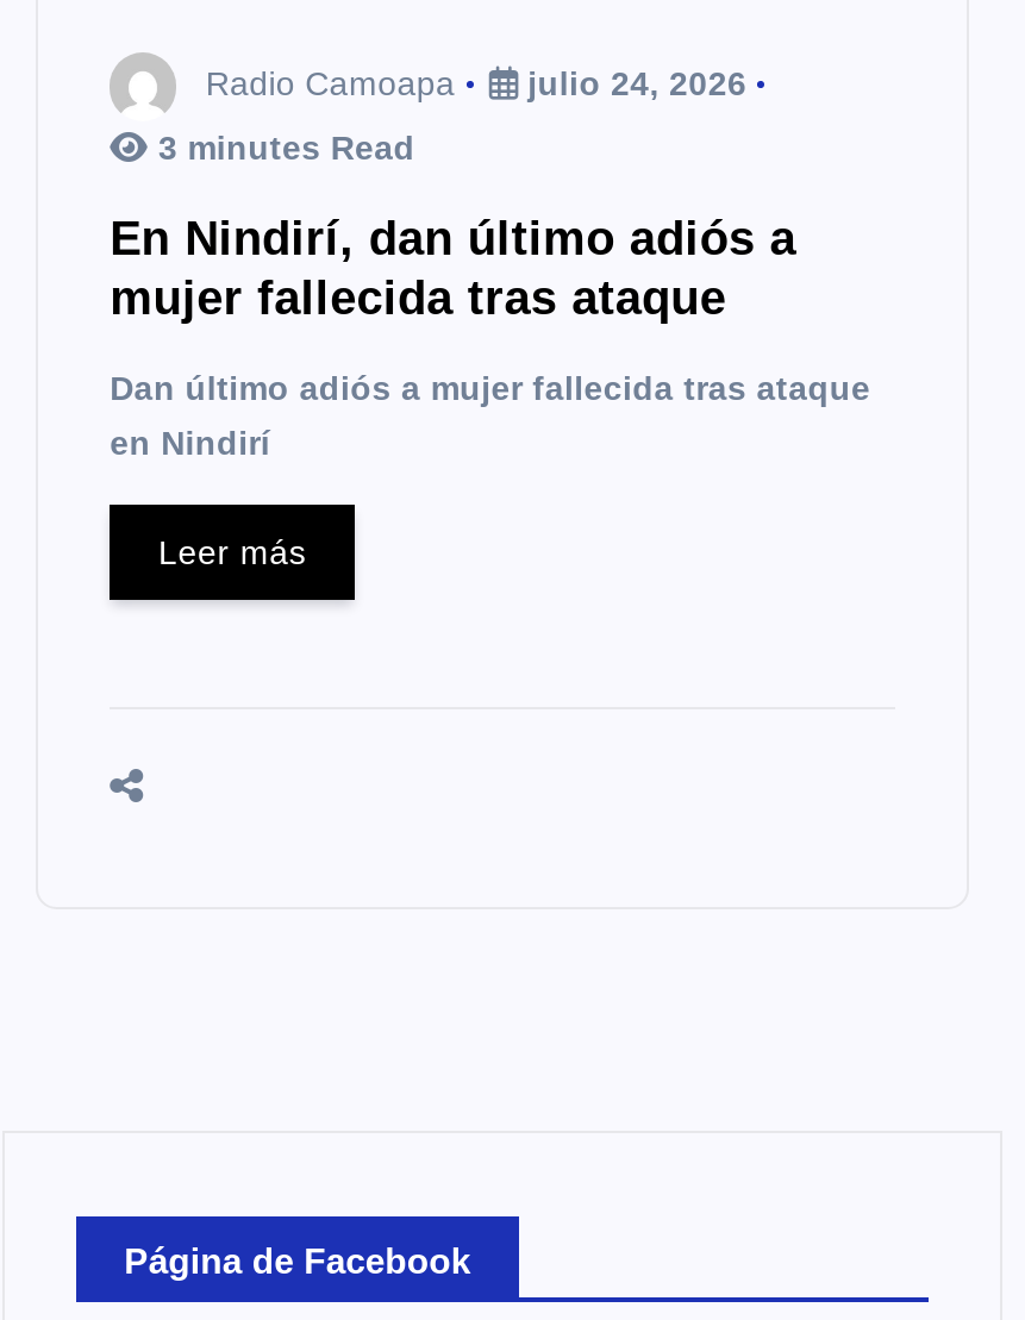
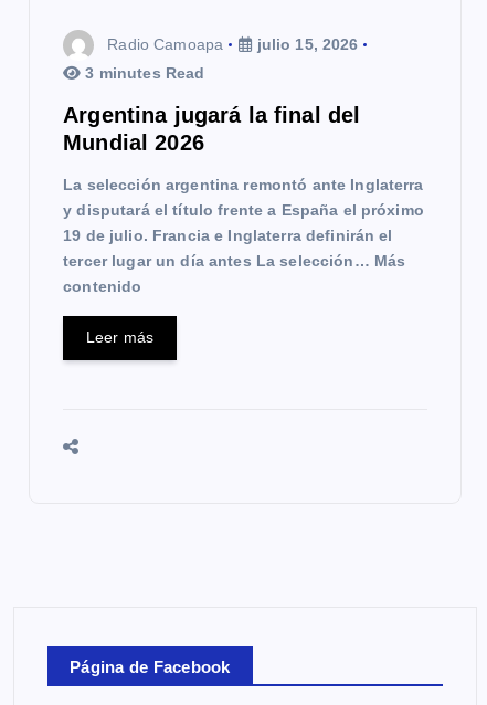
[205,65,747,104] Radio Camoapa julio 24, 2026 -> [107,35,358,53] Radio Camoapa julio 15, 2026
[110,212,796,324] En Nindirí, dan último adiós a | mujer fallecida tras ataque -> [63,103,360,155] Argentina jugará la final del | Mundial 2026
[110,369,870,462] Dan último adiós a mujer fallecida tras ataque | en Nindirí -> [63,176,424,296] La selección argentina remontó ante Inglaterra | y disputará el título frente a España el próximo | 19 de julio. Francia e Inglaterra definirán el | tercer lugar un día antes La selección… Más | contenido

